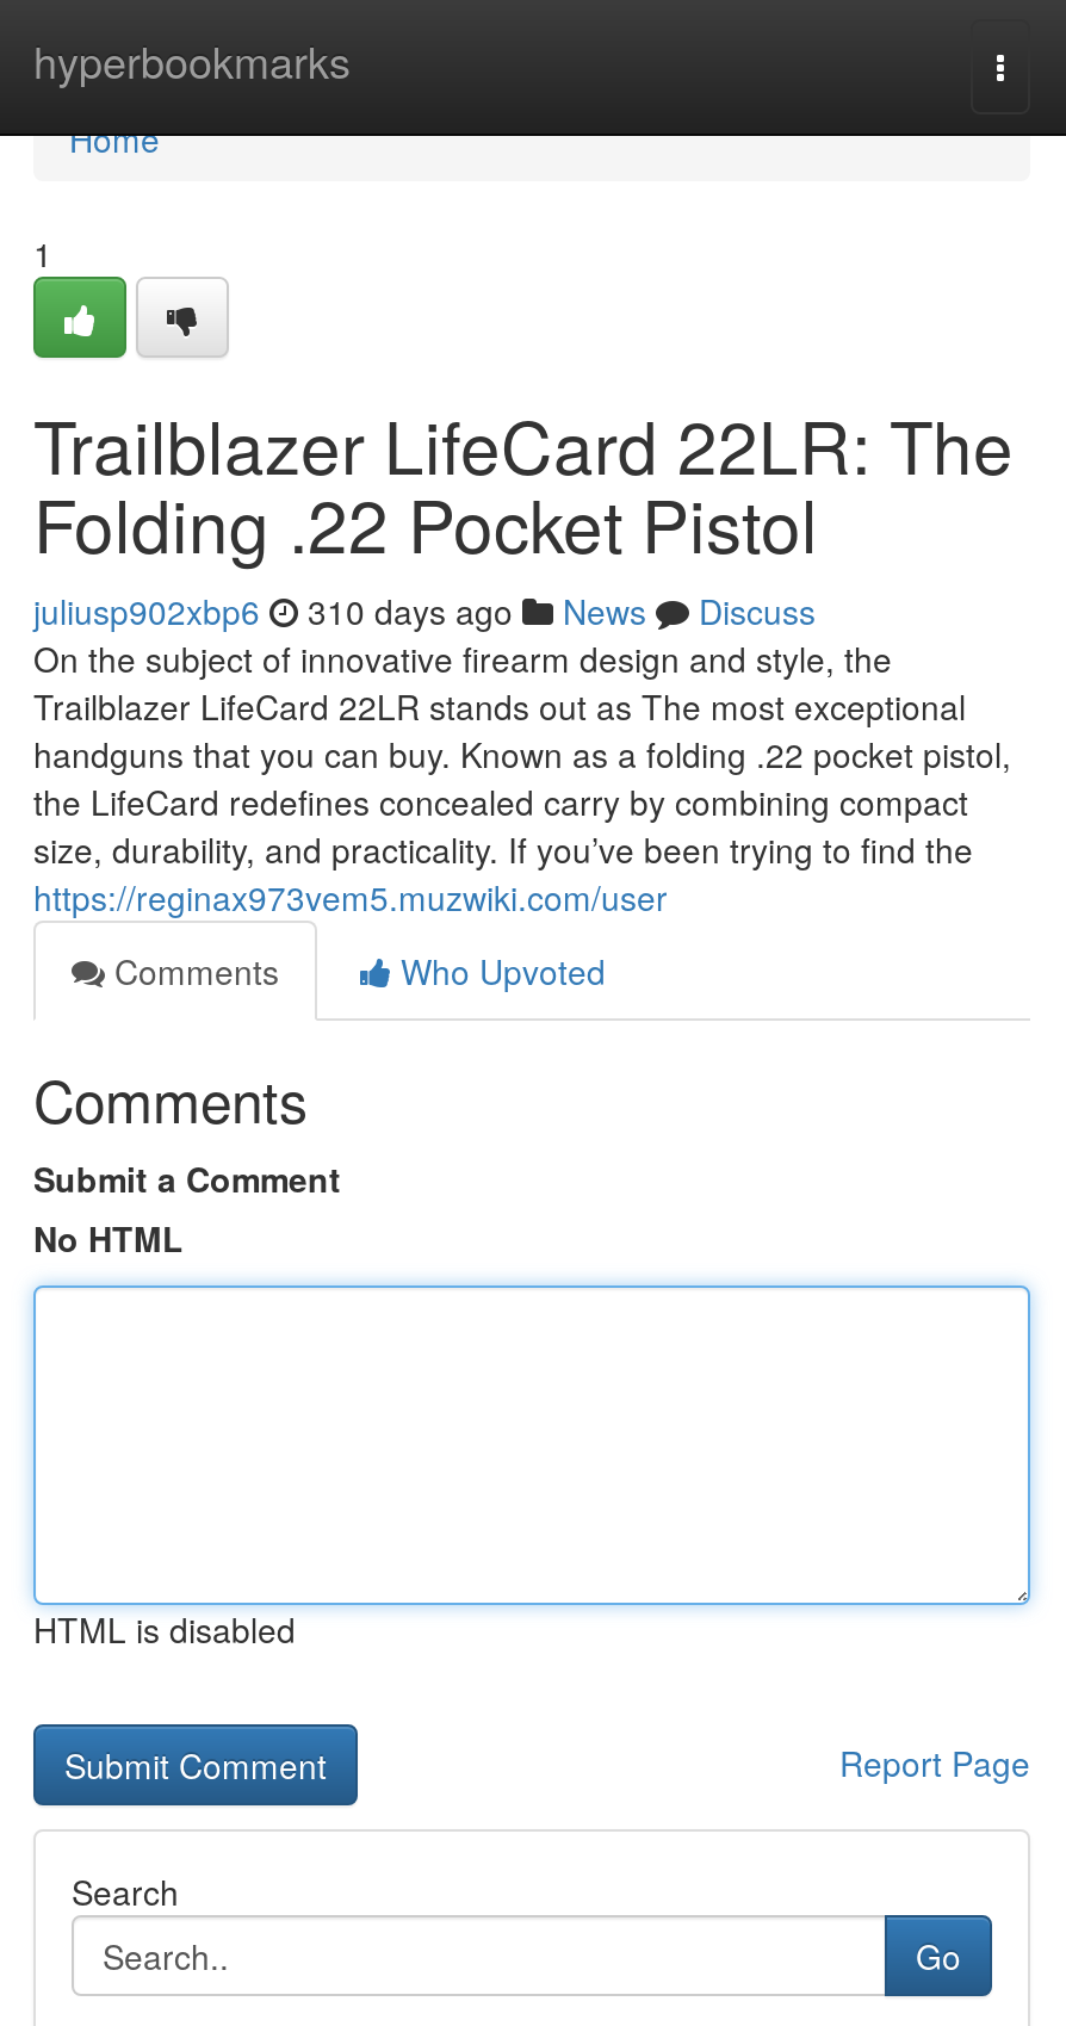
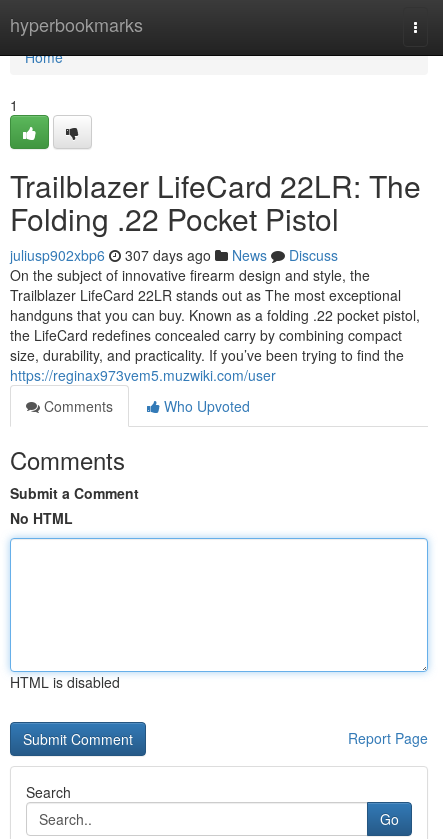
[33,587,816,634] juliusp902xbp6 310 days ago News Discuss -> [10,245,338,265] juliusp902xbp6 307 days ago News Discuss

